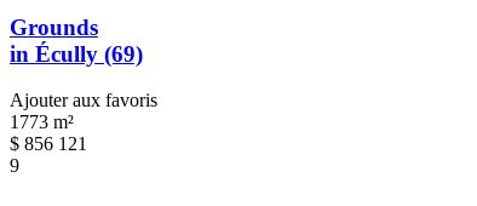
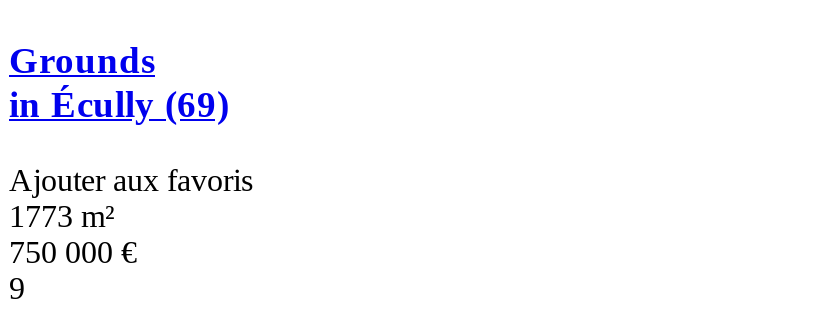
[10,134,87,154] $856 121 -> [9,236,137,270] 750 000 €

